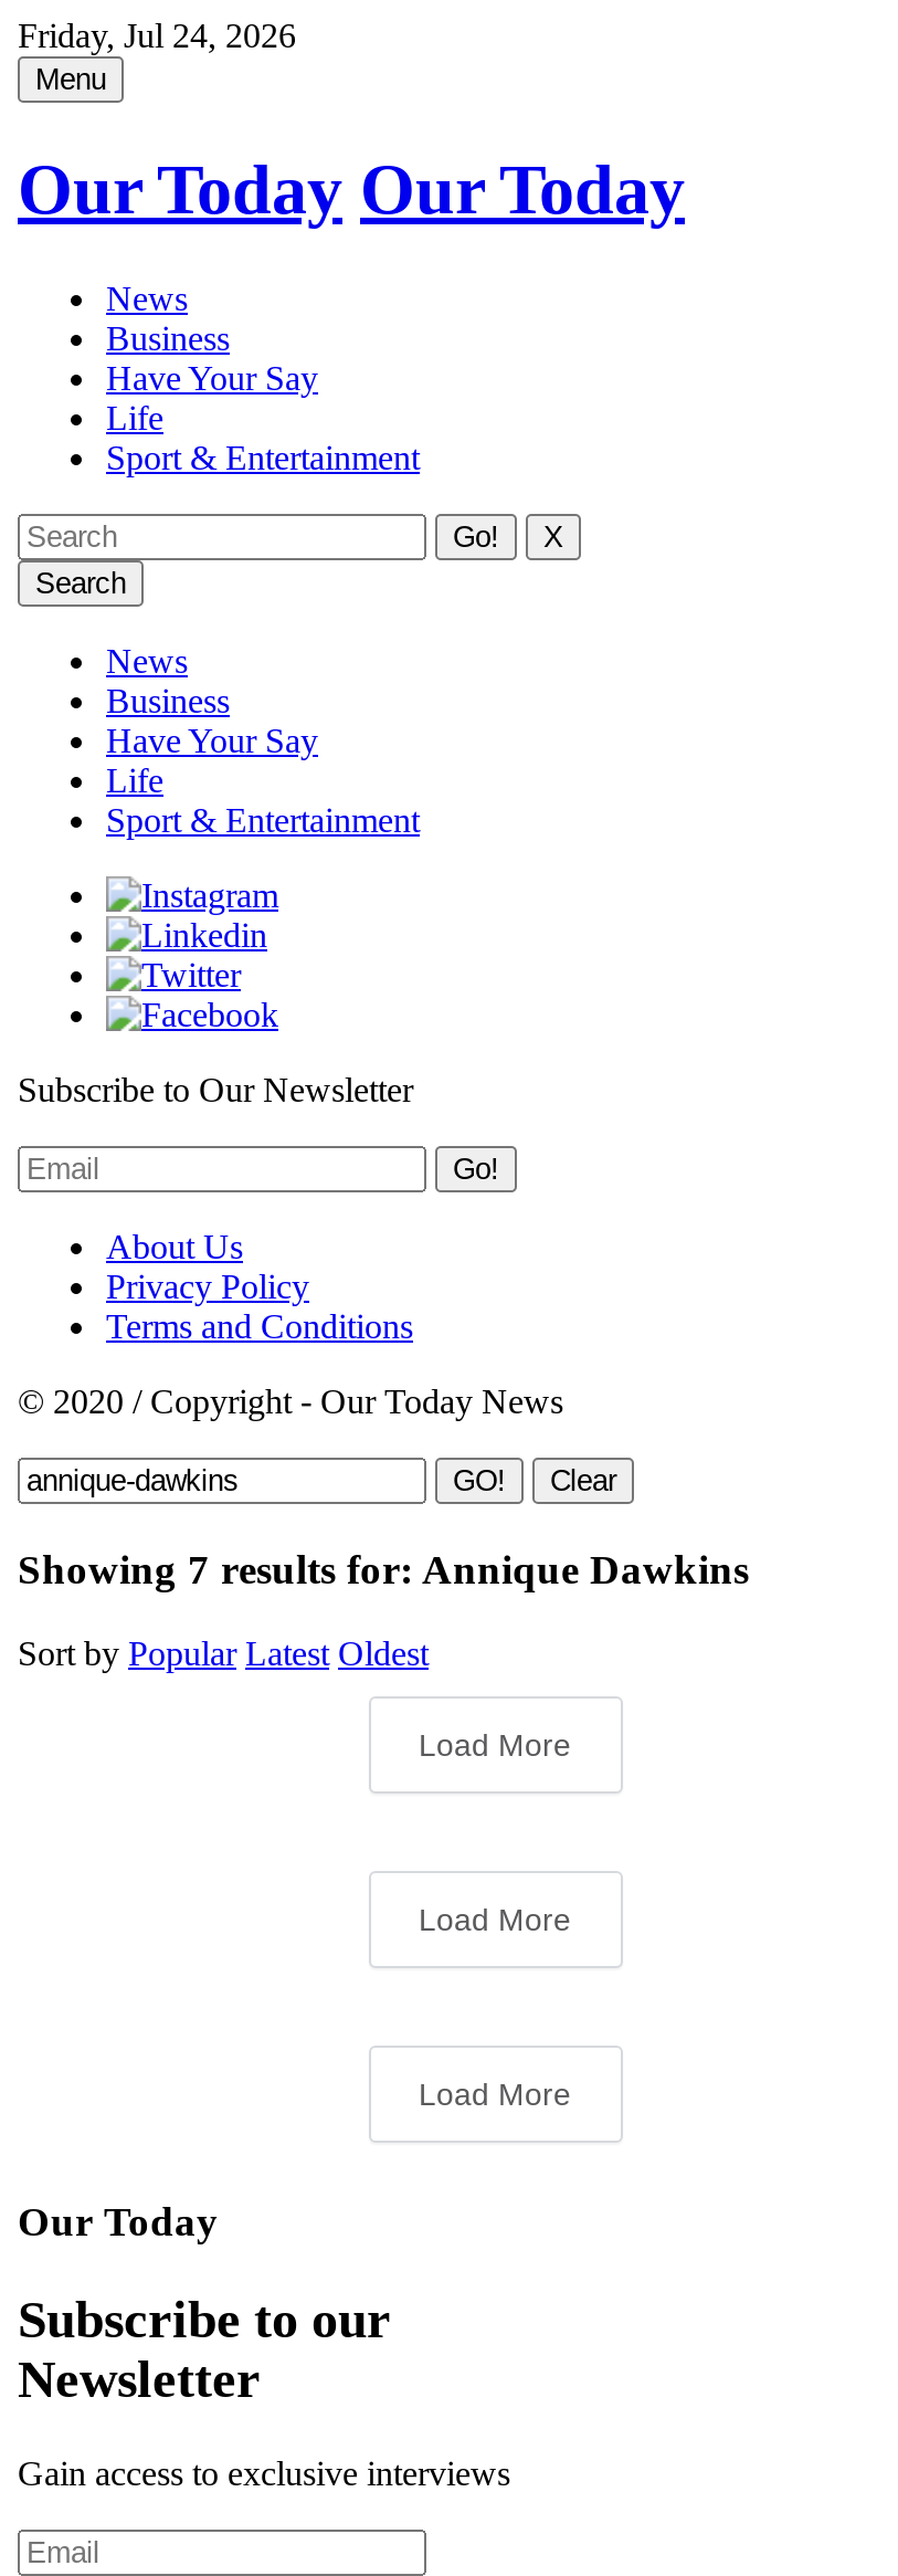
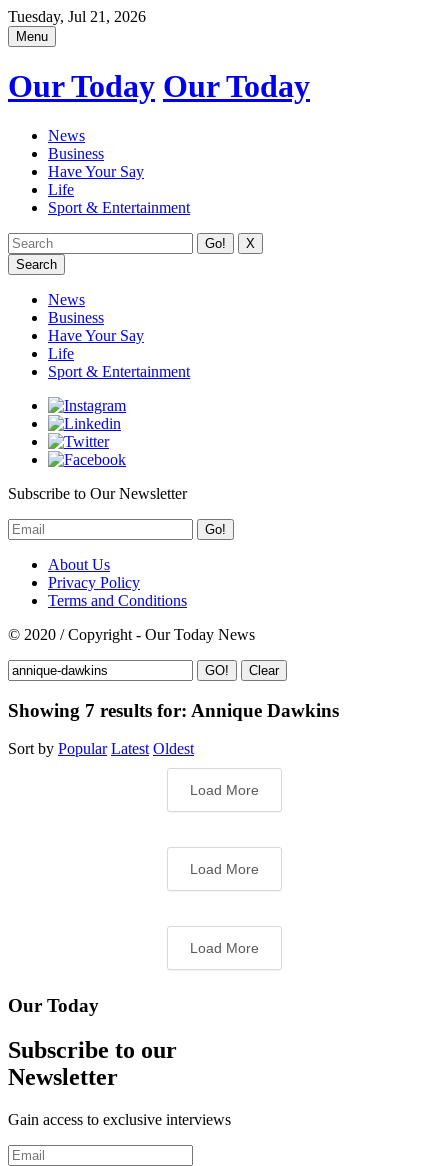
[18,17,296,54] Friday, Jul 24, 2026 -> [8,8,146,25] Tuesday, Jul 21, 2026

